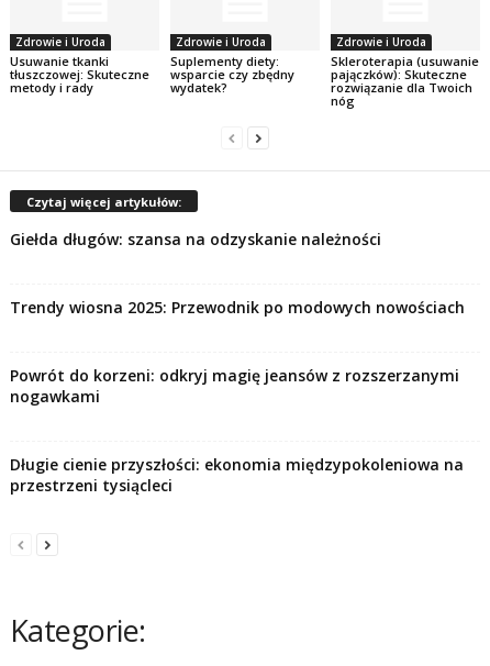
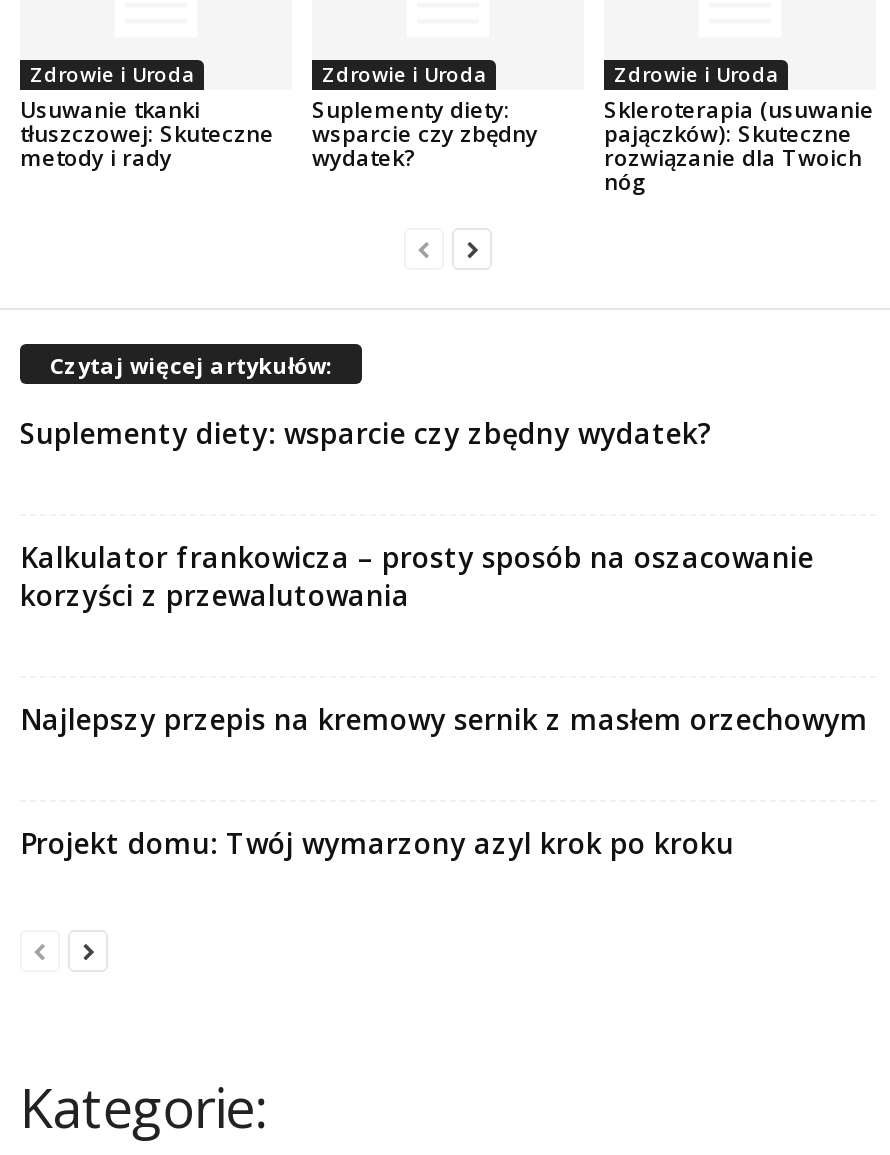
[10,228,381,249] Giełda długów: szansa na odzyskanie należności -> [20,413,712,451] Suplementy diety: wsparcie czy zbędny wydatek?
[10,296,465,317] Trendy wiosna 2025: Przewodnik po modowych nowościach -> [20,537,814,613] Kalkulator frankowicza – prosty sposób na oszacowanie | korzyści z przewalutowania
[10,364,459,406] Powrót do korzeni: odkryj magię jeansów z rozszerzanymi | nogawkami -> [20,699,868,737] Najlepszy przepis na kremowy sernik z masłem orzechowym
[10,453,464,495] Długie cienie przyszłości: ekonomia międzypokoleniowa na | przestrzeni tysiącleci -> [20,823,734,861] Projekt domu: Twój wymarzony azyl krok po kroku

